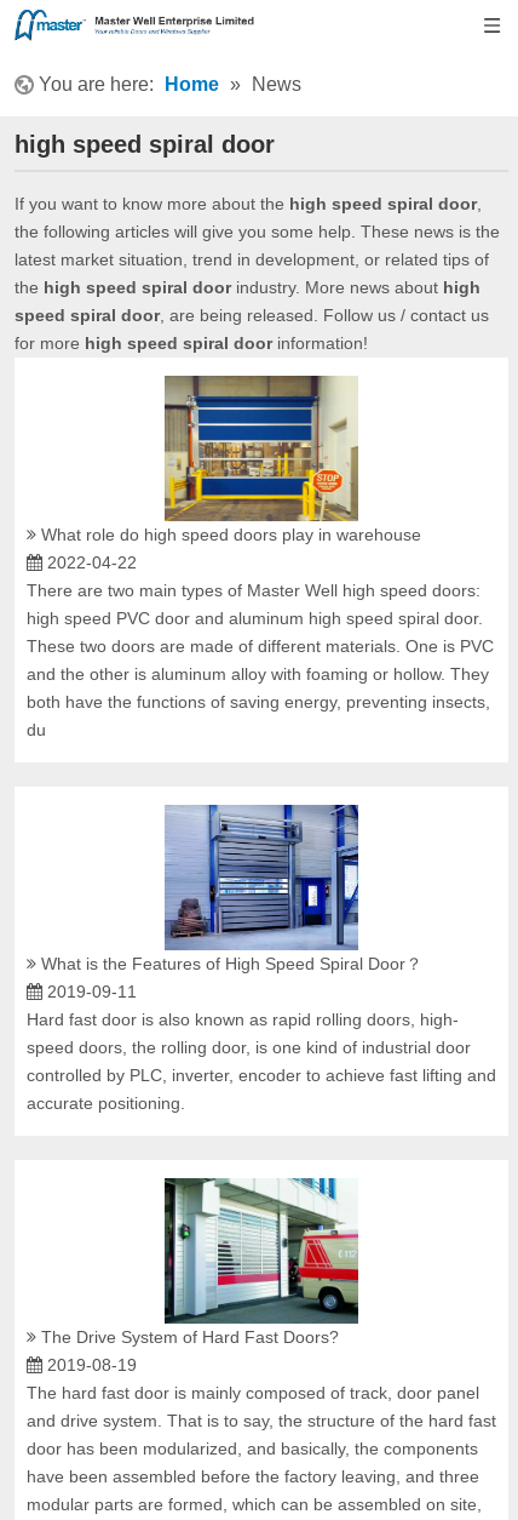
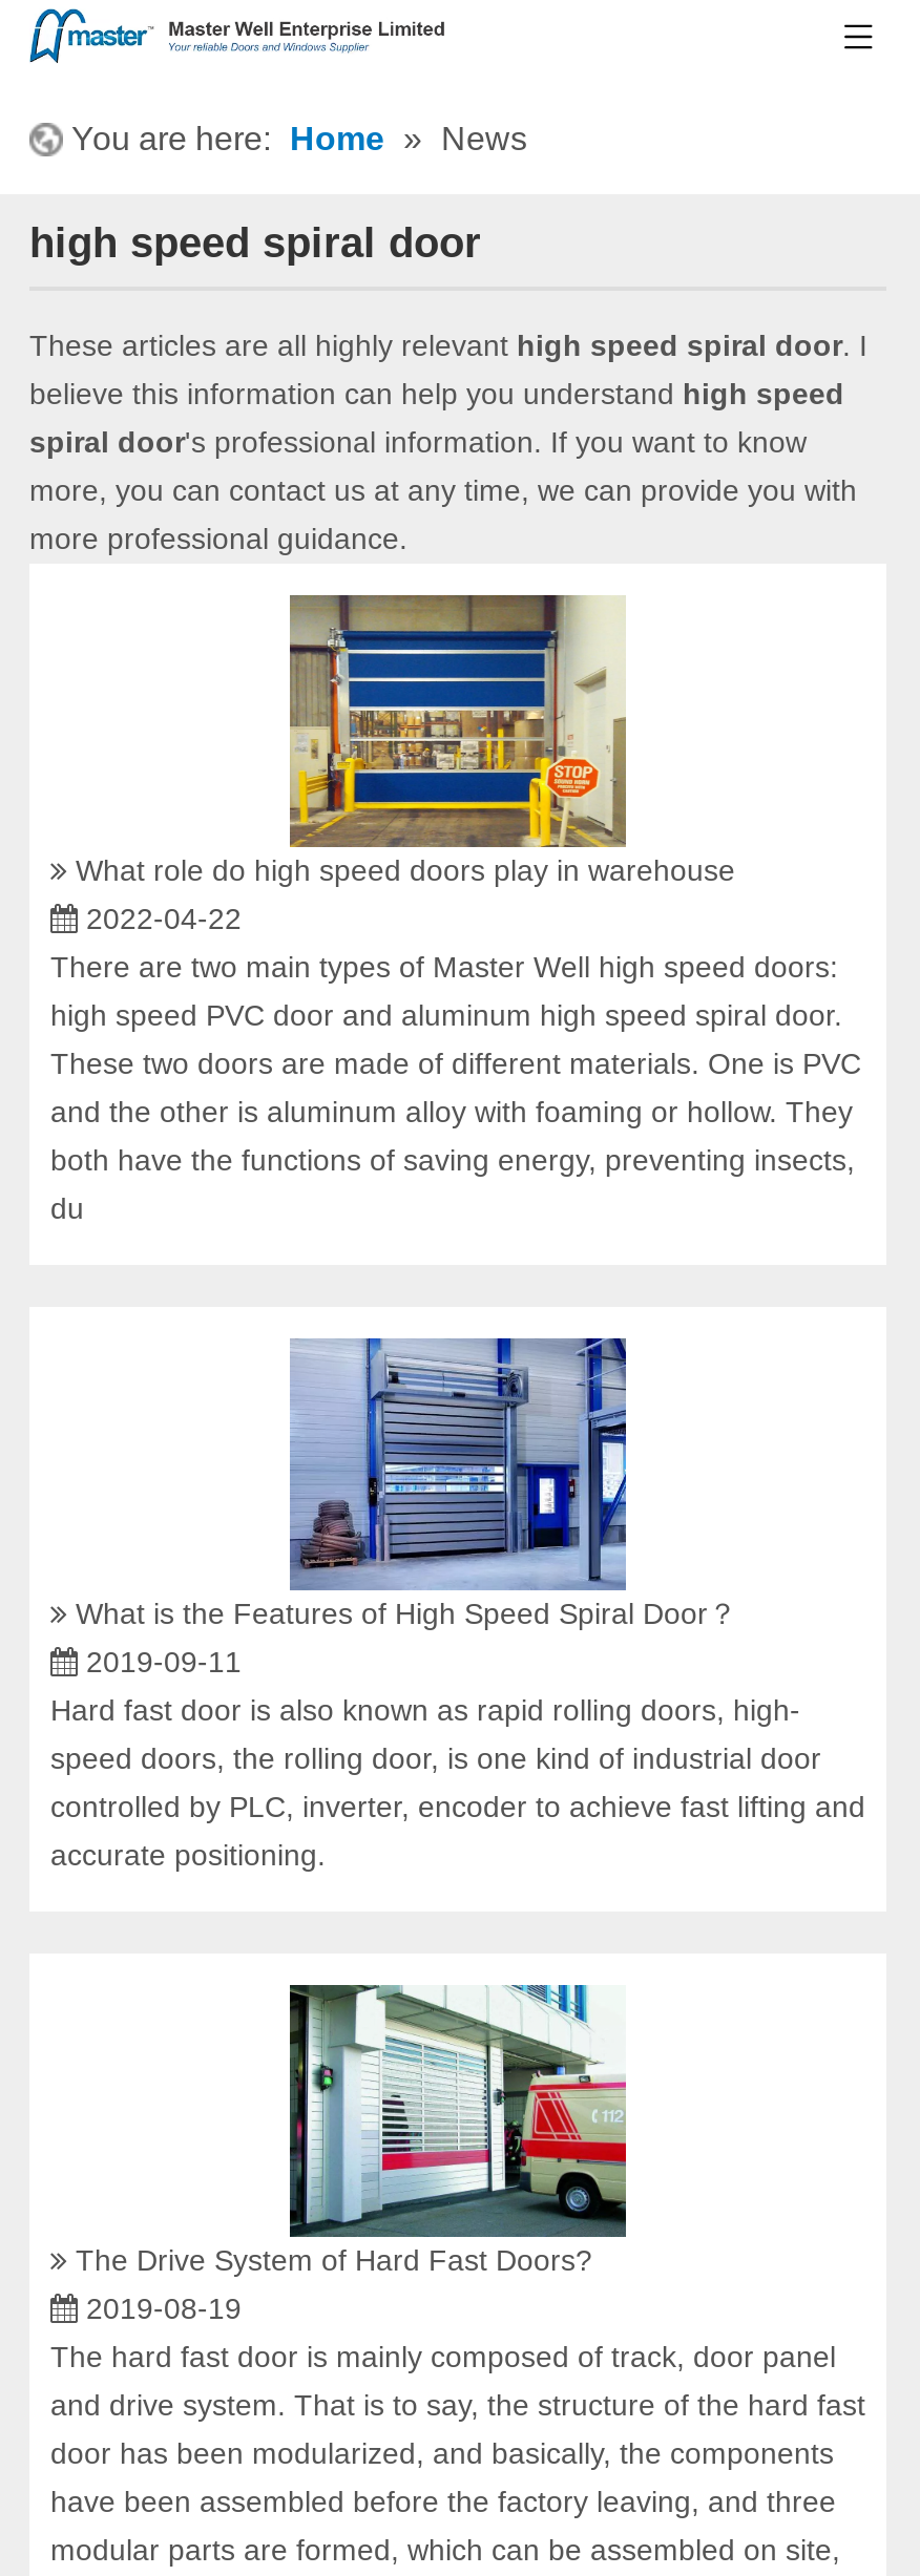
[15,194,500,353] If you want to know more about the high speed spiral door, | the following articles will give you some help. These news is the | latest market situation, trend in development, or related tips of | the high speed spiral door industry. More news about high | speed spiral door, are being released. Follow us / contact us | for more high speed spiral door information! -> [29,329,867,555] These articles are all highly relevant high speed spiral door. I | believe this information can help you understand high speed | spiral door's professional information. If you want to know | more, you can contact us at any time, we can provide you with | more professional guidance.

